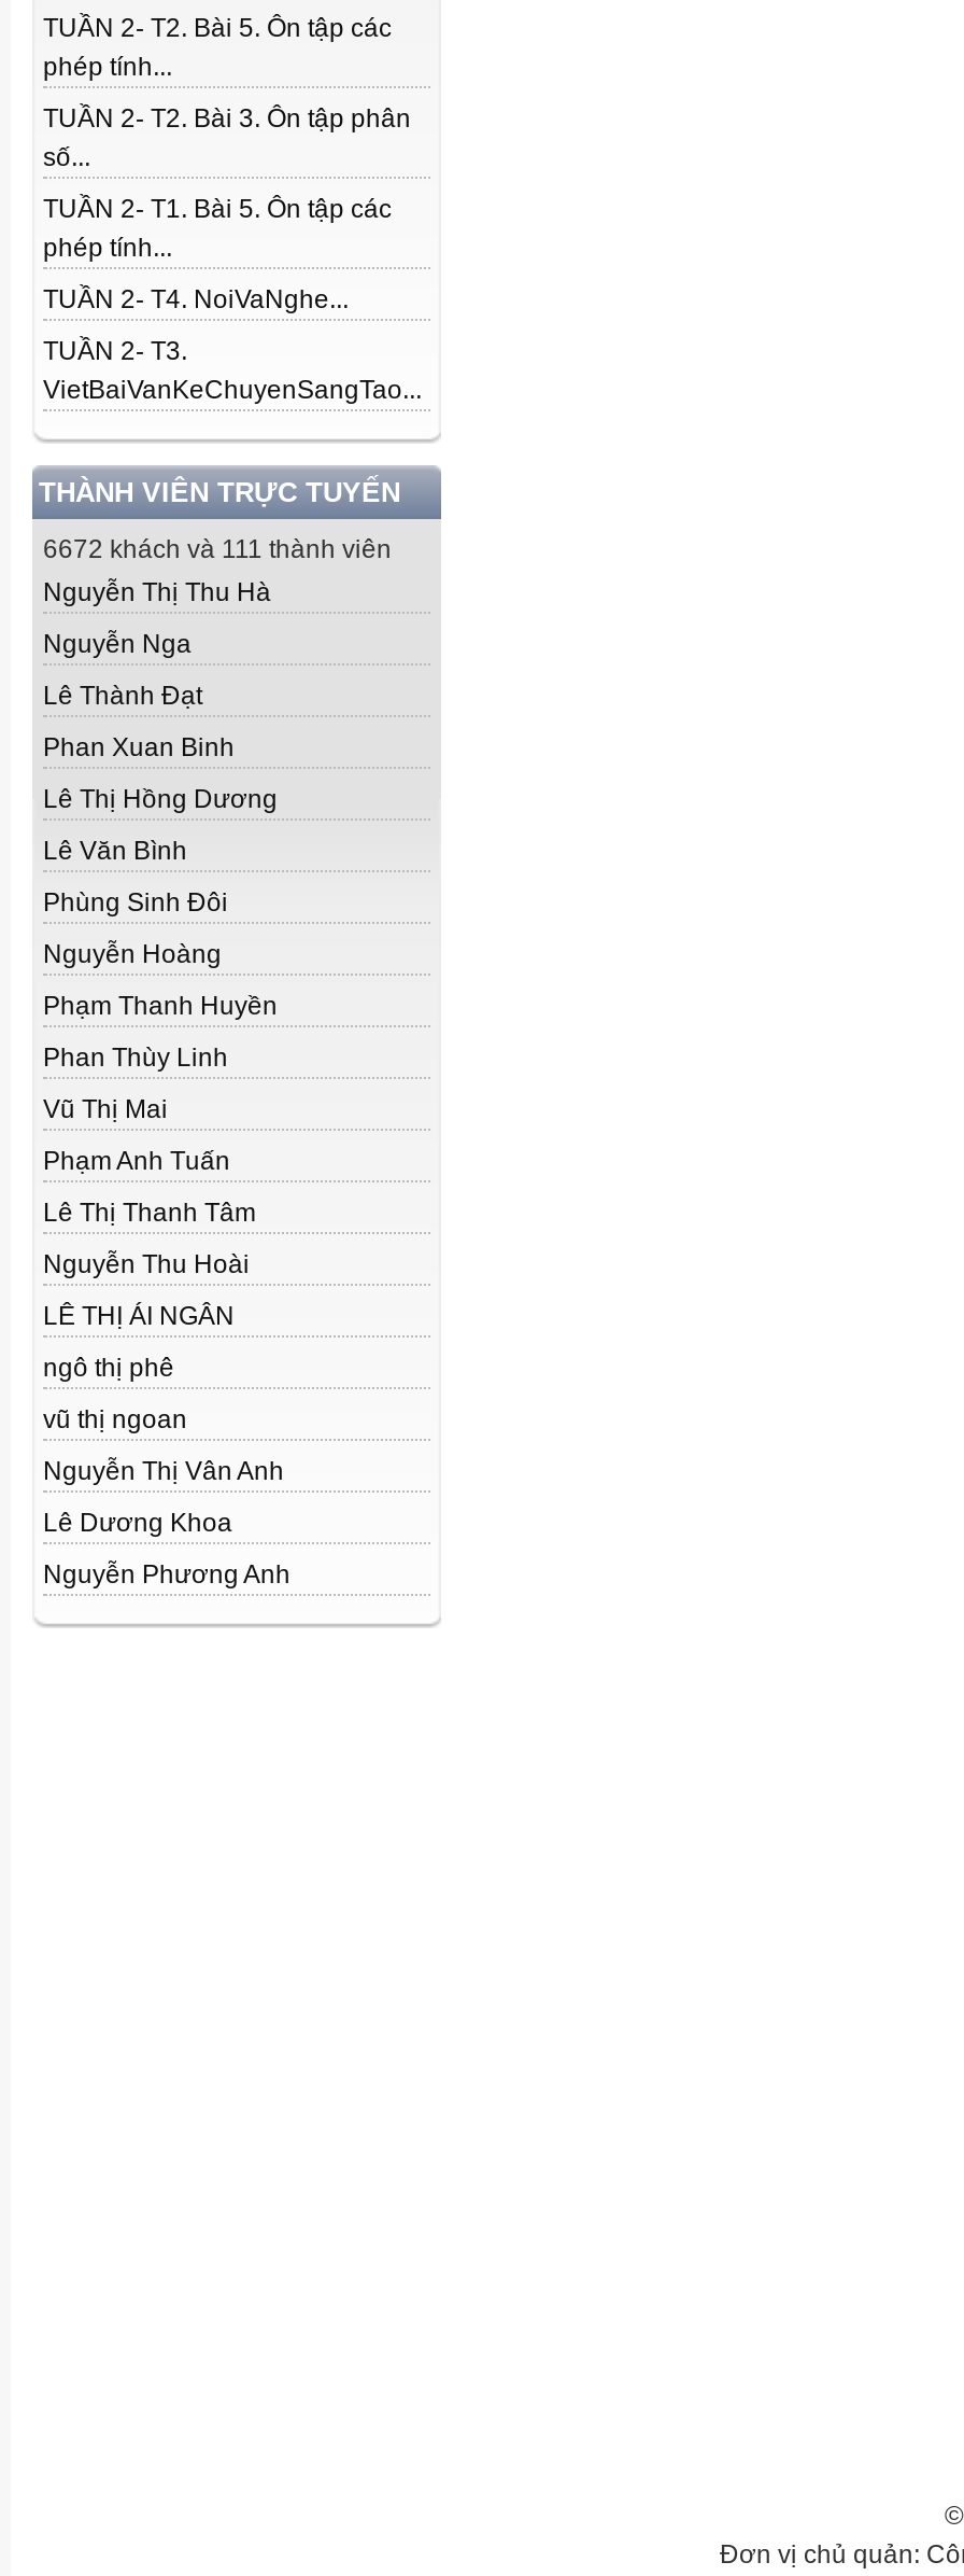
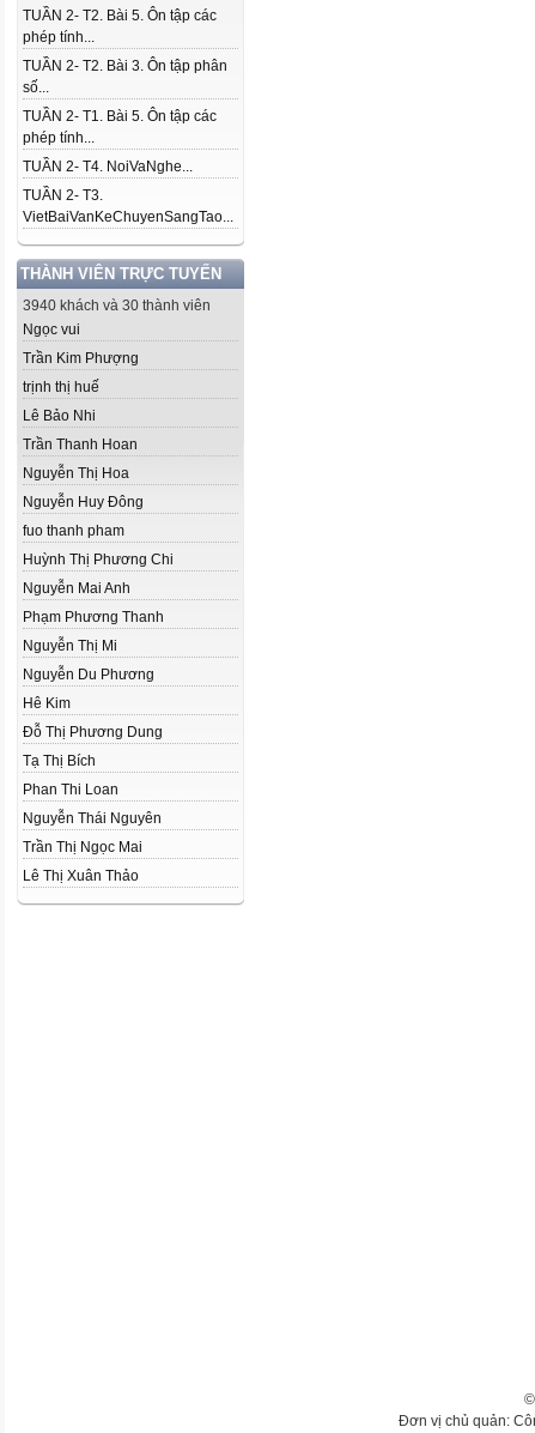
[43,534,392,607] 6672 khách và 111 thành viên | Nguyễn Thị Thu Hà -> [23,297,211,338] 3940 khách và 30 thành viên | Ngọc vui
[43,629,192,659] Nguyễn Nga -> [23,350,139,367] Trần Kim Phượng
[43,681,202,711] Lê Thành Đạt -> [23,379,99,395] trịnh thị huế
[43,732,235,762] Phan Xuan Binh -> [23,407,96,424] Lê Bảo Nhi
[43,784,278,814] Lê Thị Hồng Dương -> [23,436,138,453] Trần Thanh Hoan
[43,836,187,866] Lê Văn Bình -> [23,465,129,482] Nguyễn Thị Hoa
[43,887,228,918] Phùng Sinh Đôi -> [23,494,144,510] Nguyễn Huy Đông
[43,939,222,969] Nguyễn Hoàng -> [23,522,124,539] fuo thanh pham
[43,991,278,1021] Phạm Thanh Huyền -> [23,551,174,568] Huỳnh Thị Phương Chi
[43,1042,228,1073] Phan Thùy Linh -> [23,580,130,597] Nguyễn Mai Anh
[43,1094,168,1124] Vũ Thị Mai -> [23,609,164,625] Phạm Phương Thanh
[43,1146,230,1176] Phạm Anh Tuấn -> [23,637,117,654] Nguyễn Thị Mi
[43,1198,256,1228] Lê Thị Thanh Tâm -> [23,666,154,683] Nguyễn Du Phương
[43,1249,250,1279] Nguyễn Thu Hoài -> [23,695,71,712] Hê Kim
[43,1301,235,1331] LÊ THỊ ÁI NGÂN -> [23,724,163,740] Đỗ Thị Phương Dung
[43,1353,174,1383] ngô thị phê -> [23,752,96,769] Tạ Thị Bích
[43,1404,187,1434] vũ thị ngoan -> [23,781,118,798] Phan Thi Loan
[43,1456,284,1486] Nguyễn Thị Vân Anh -> [23,810,162,827] Nguyễn Thái Nguyên
[43,1508,232,1538] Lê Dương Khoa -> [23,839,142,855] Trần Thị Ngọc Mai
[43,1559,290,1590] Nguyễn Phương Anh -> [23,867,139,884] Lê Thị Xuân Thảo

